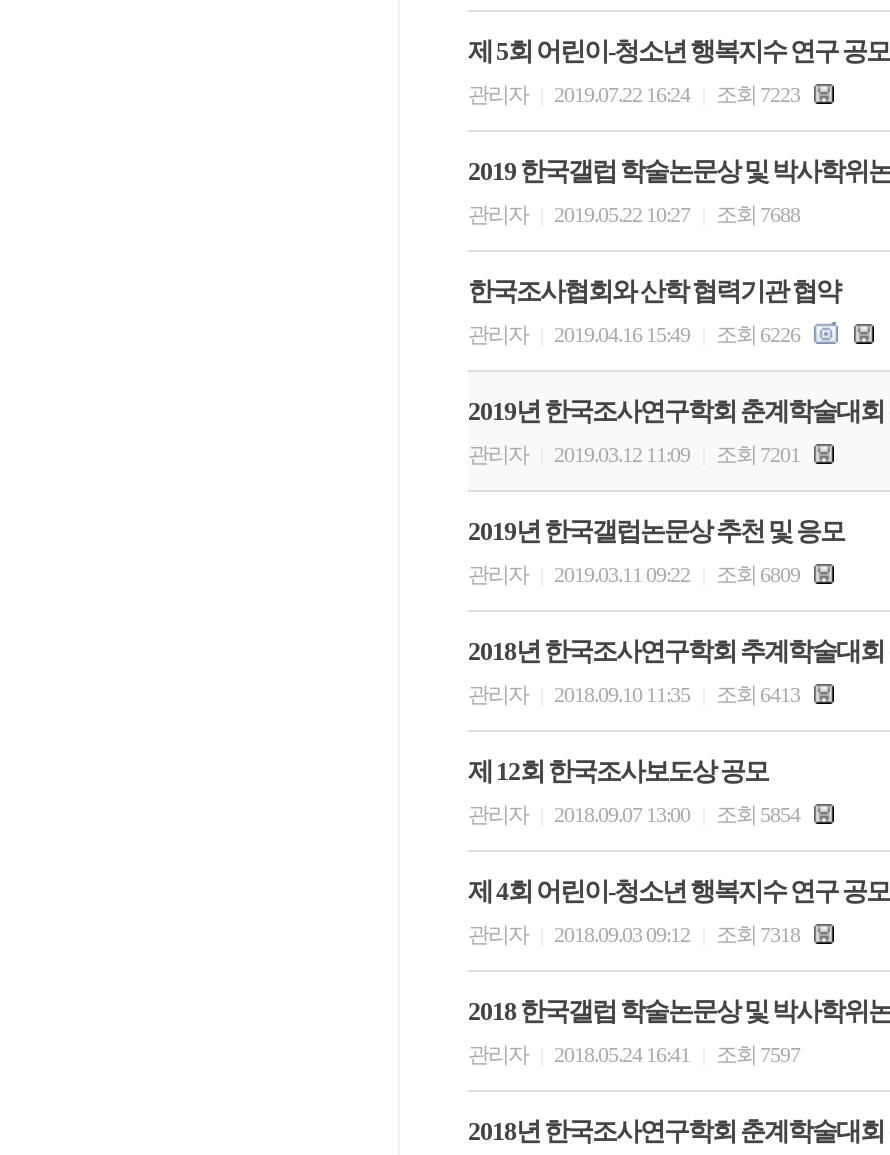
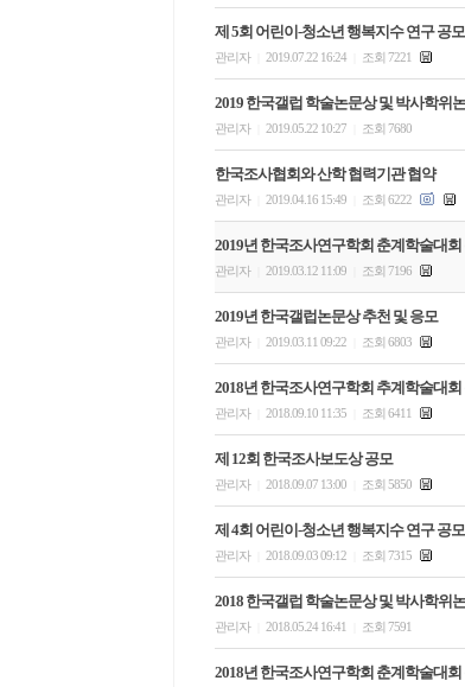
[468,82,804,106] 관리자 2019.07.22 16:24 조회 7223 -> [215,50,414,64] 관리자 2019.07.22 16:24 조회 7221
[468,202,800,226] 관리자 2019.05.22 10:27 조회 7688 -> [215,121,412,135] 관리자 2019.05.22 10:27 조회 7680
[468,322,804,346] 관리자 2019.04.16 15:49 조회 6226 -> [215,192,414,206] 관리자 2019.04.16 15:49 조회 6222
[468,442,804,466] 관리자 2019.03.12 11:09 조회 7201 -> [215,263,414,278] 관리자 2019.03.12 11:09 조회 7196
[468,562,804,586] 관리자 2019.03.11 09:22 조회 6809 -> [215,335,414,349] 관리자 2019.03.11 09:22 조회 6803
[468,682,804,706] 관리자 2018.09.10 11:35 조회 6413 -> [215,406,414,420] 관리자 2018.09.10 11:35 조회 6411
[468,802,804,826] 관리자 2018.09.07 13:00 조회 5854 -> [215,477,414,491] 관리자 2018.09.07 13:00 조회 5850
[468,922,804,946] 관리자 2018.09.03 09:12 조회 7318 -> [215,548,414,562] 관리자 2018.09.03 09:12 조회 7315
[468,1042,800,1066] 관리자 2018.05.24 16:41 조회 7597 -> [215,619,412,634] 관리자 2018.05.24 16:41 조회 7591

